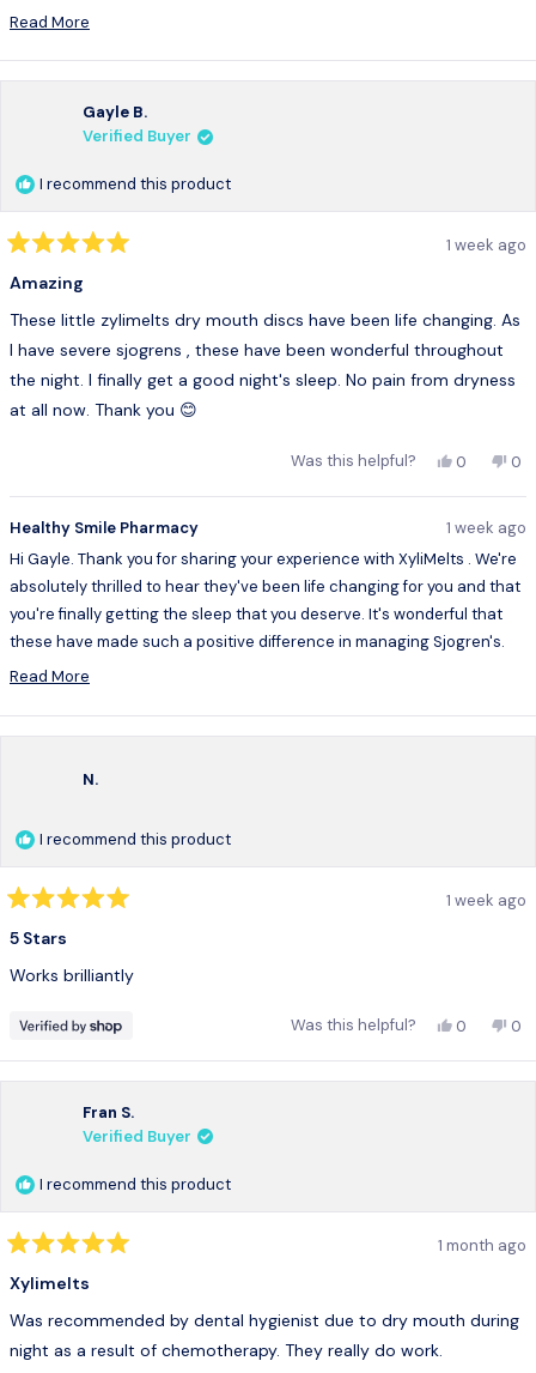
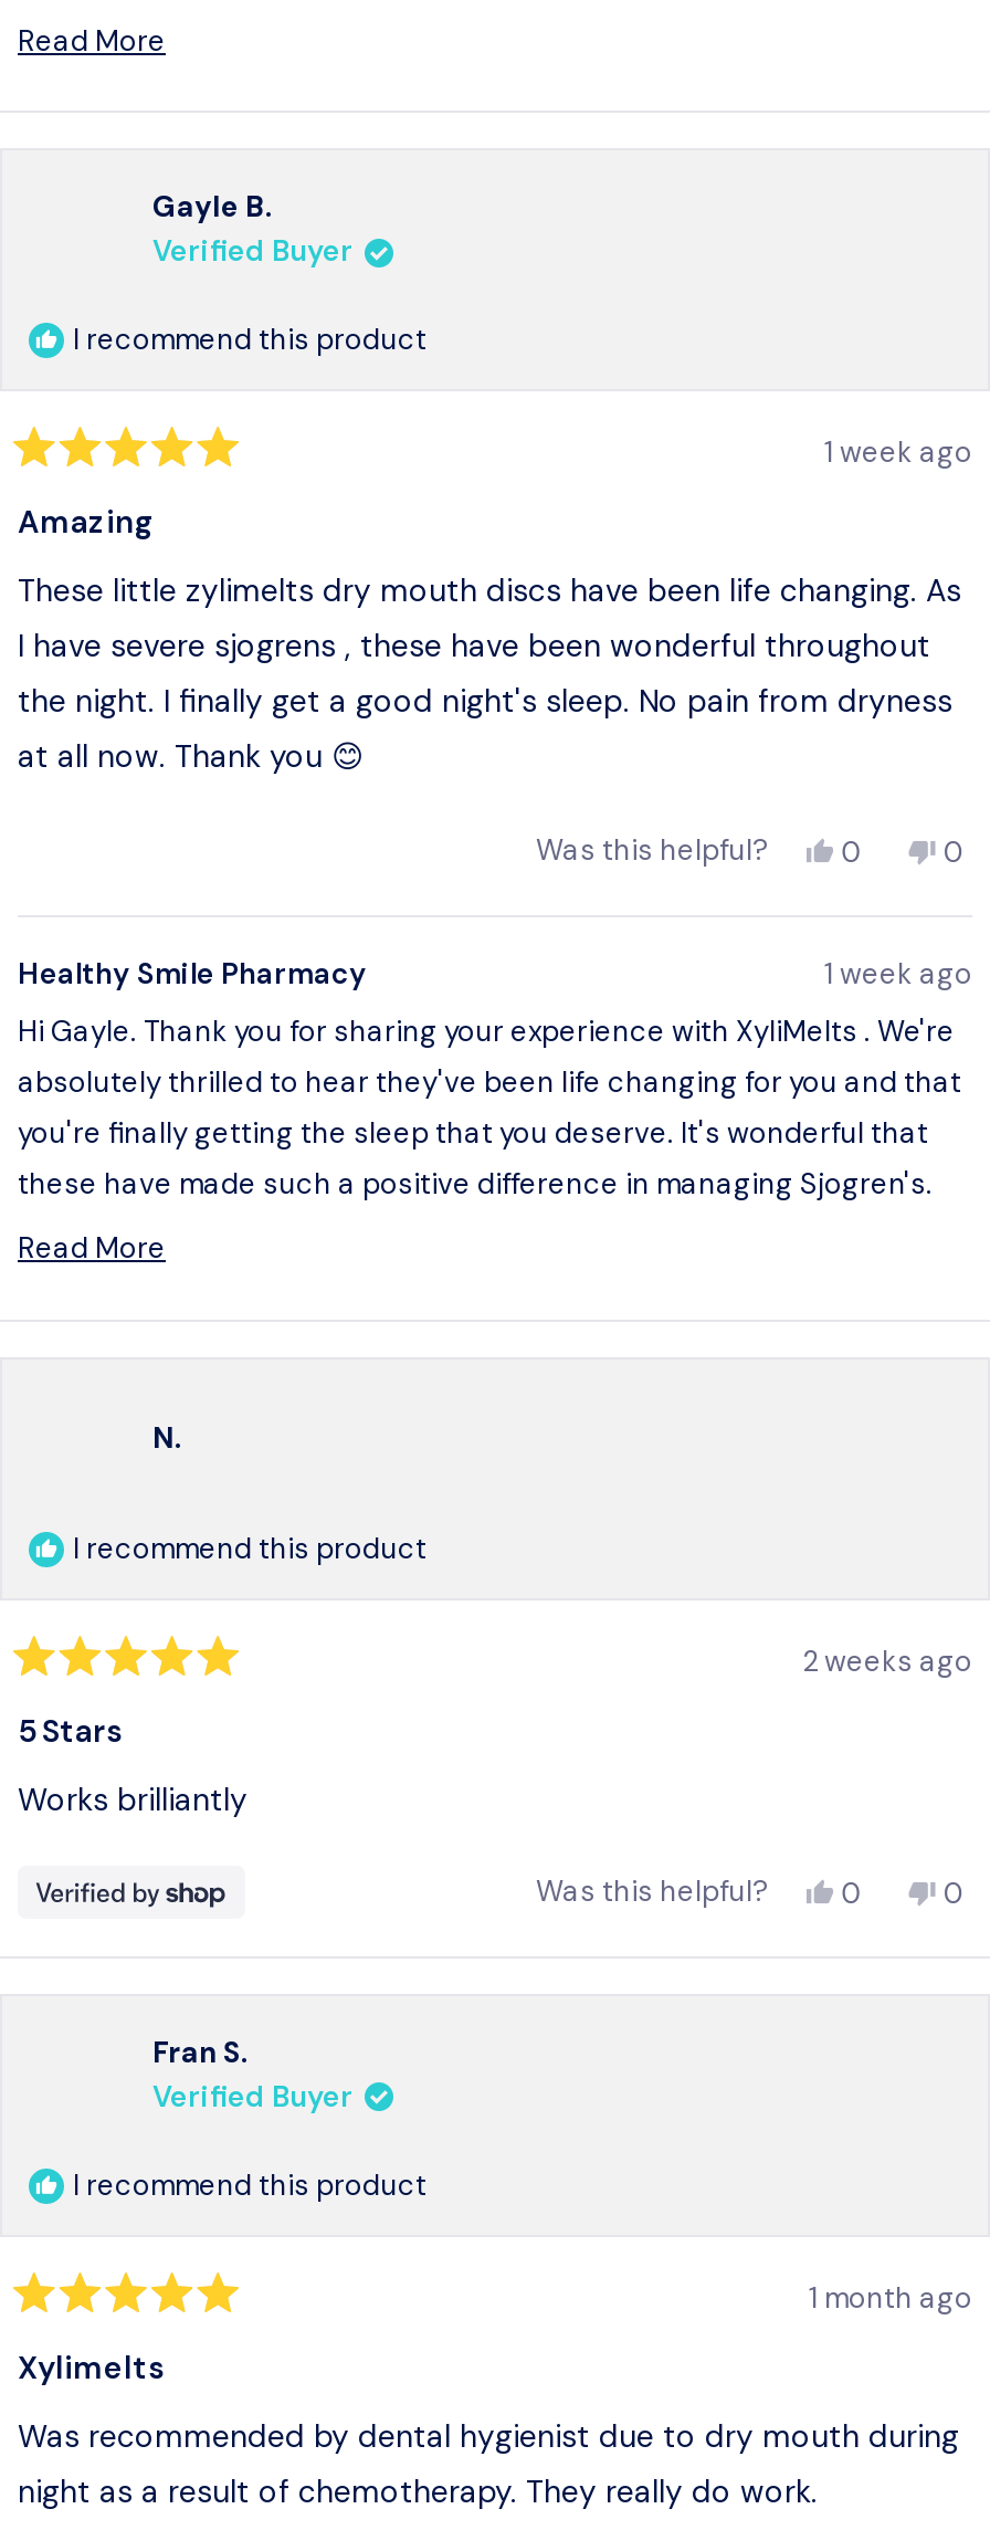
[446,890,526,910] 1 week ago -> [802,1642,972,1679] 2 weeks ago

